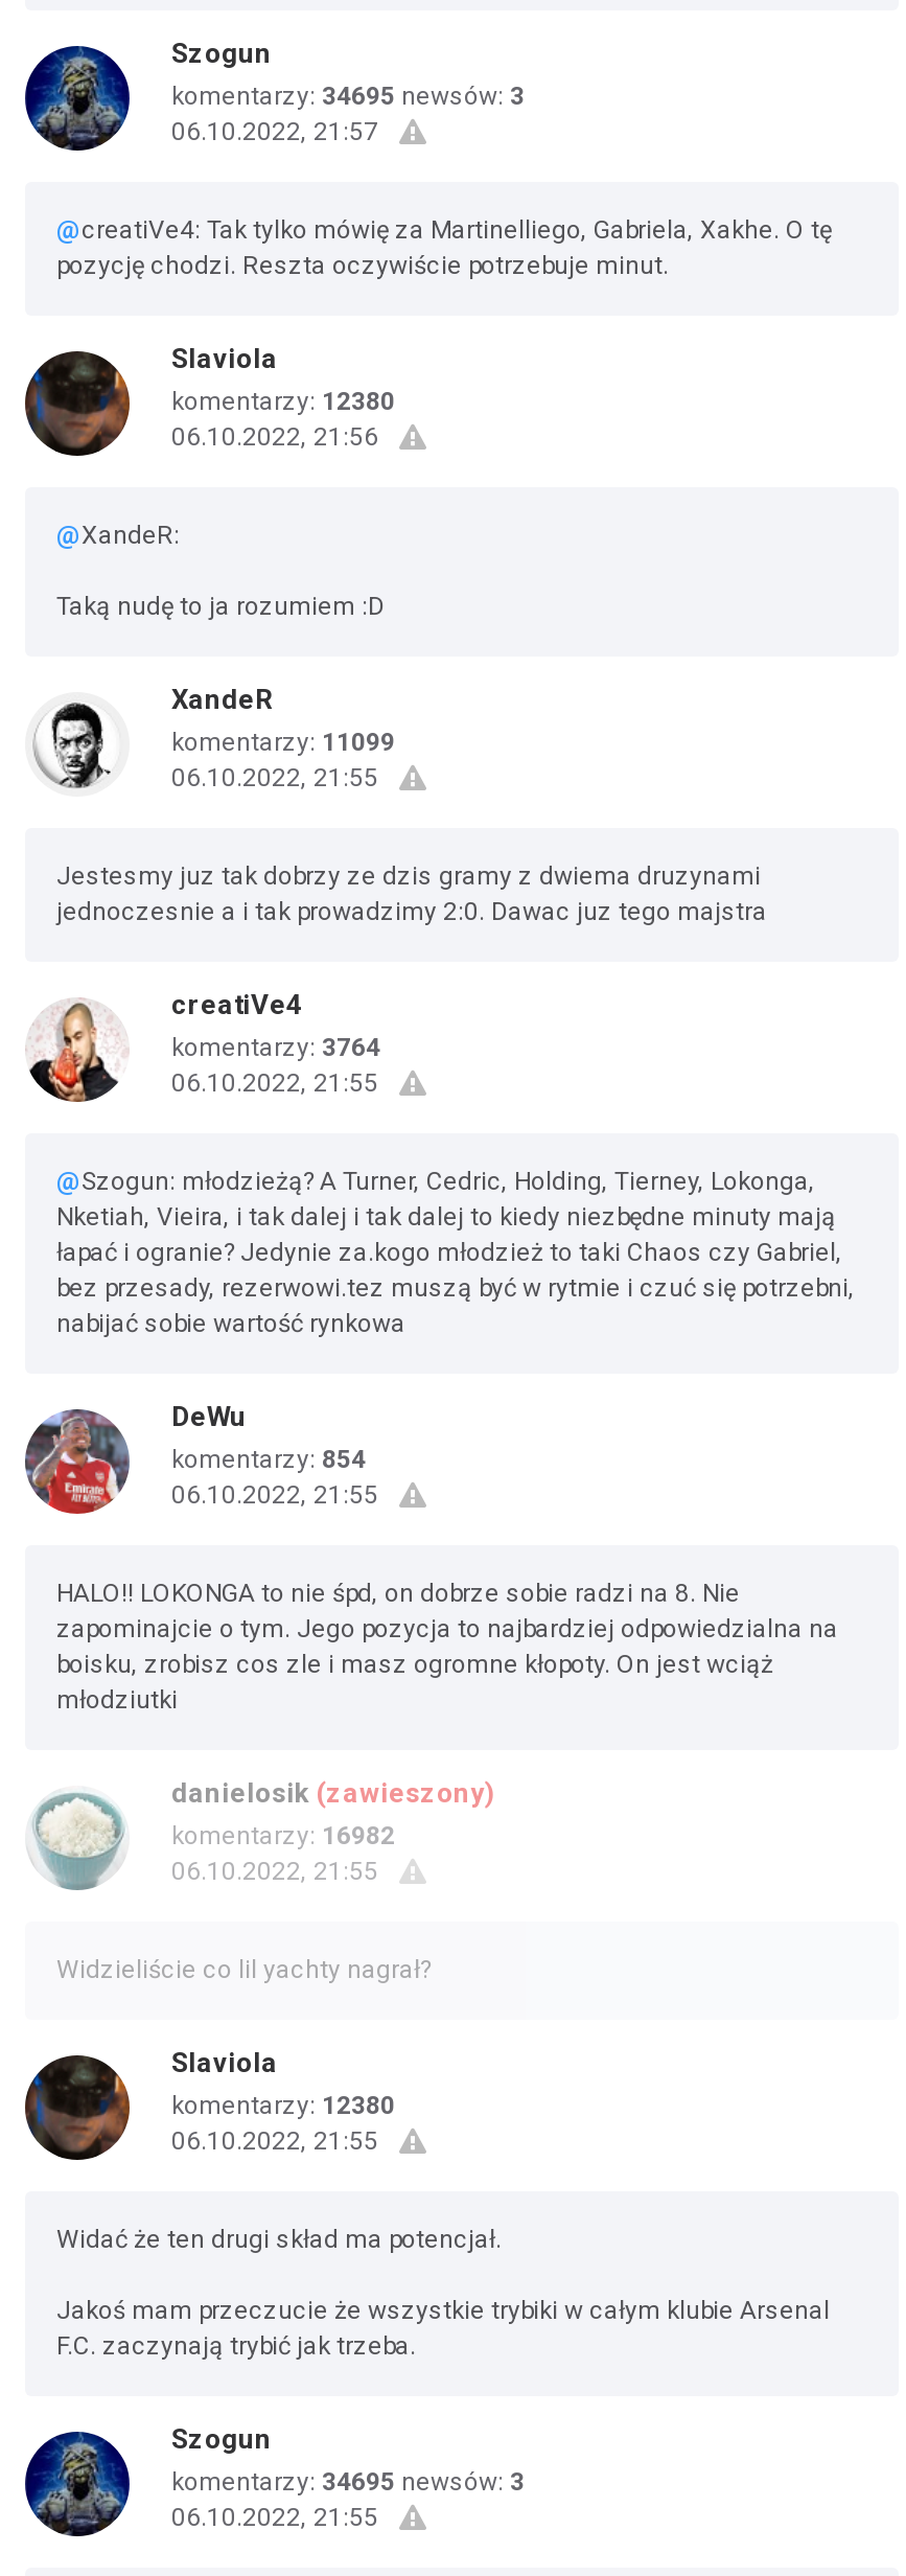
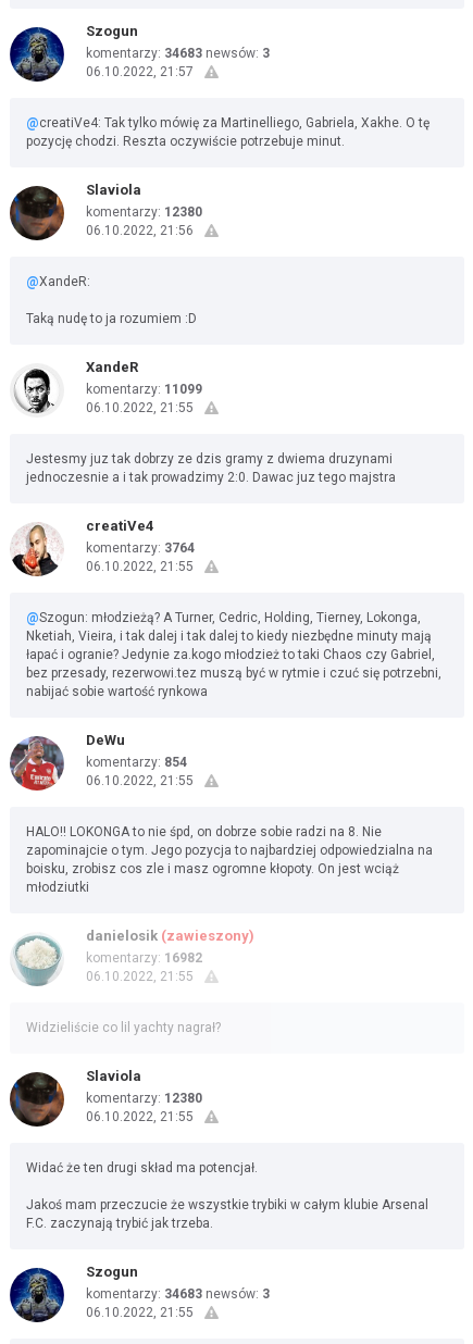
[171,82,525,111] komentarzy: 34695 newsów: 3 -> [86,46,270,61] komentarzy: 34683 newsów: 3
[171,2467,525,2497] komentarzy: 34695 newsów: 3 -> [86,1286,270,1302] komentarzy: 34683 newsów: 3

